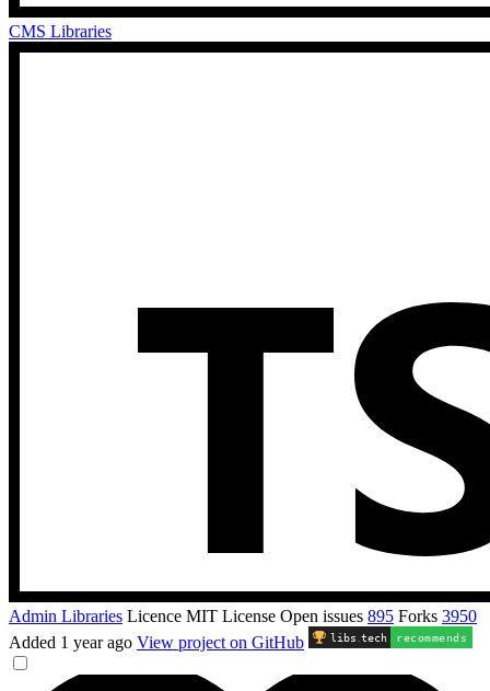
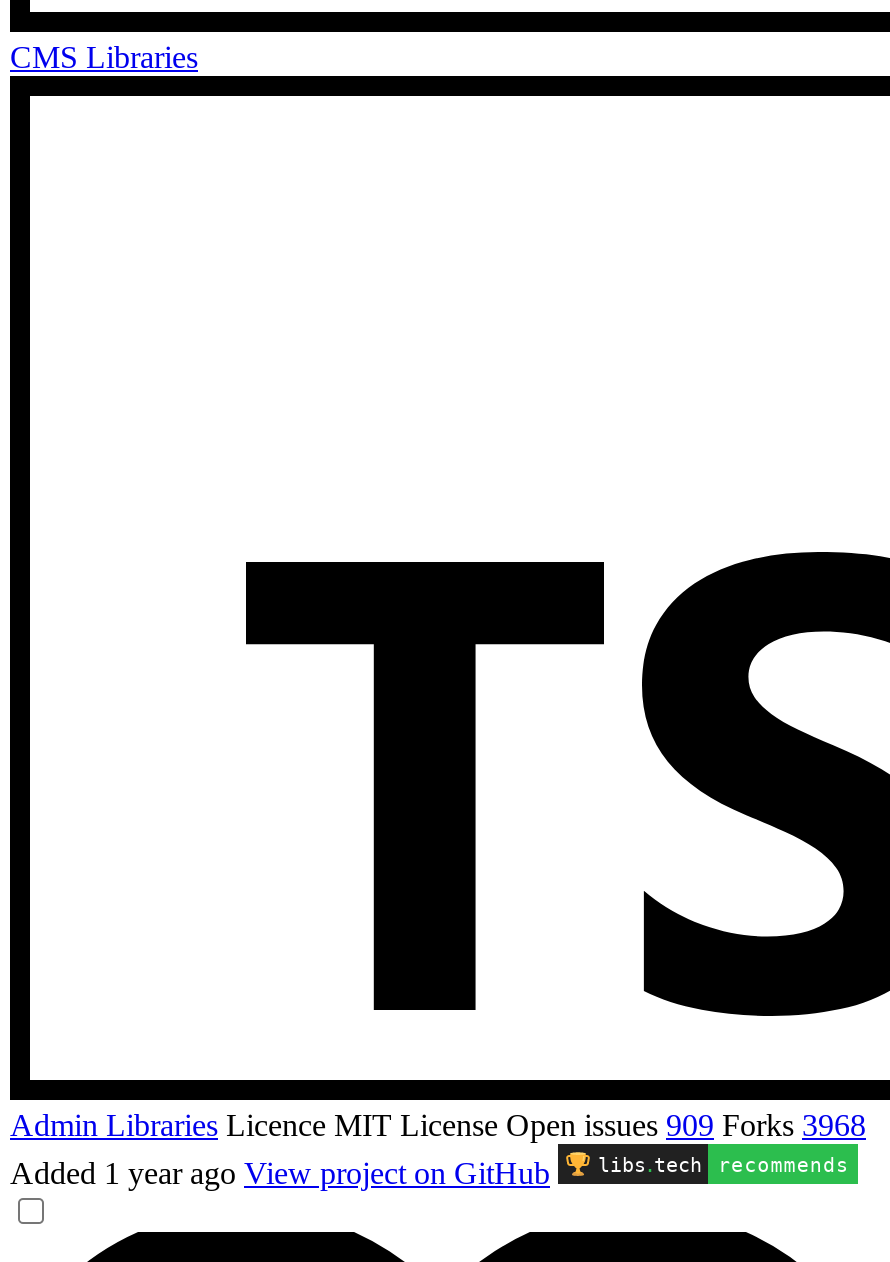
[9,607,477,625] Admin Libraries Licence MIT License Open issues 895 Forks 3950 -> [10,1108,866,1142] Admin Libraries Licence MIT License Open issues 909 Forks 3968

